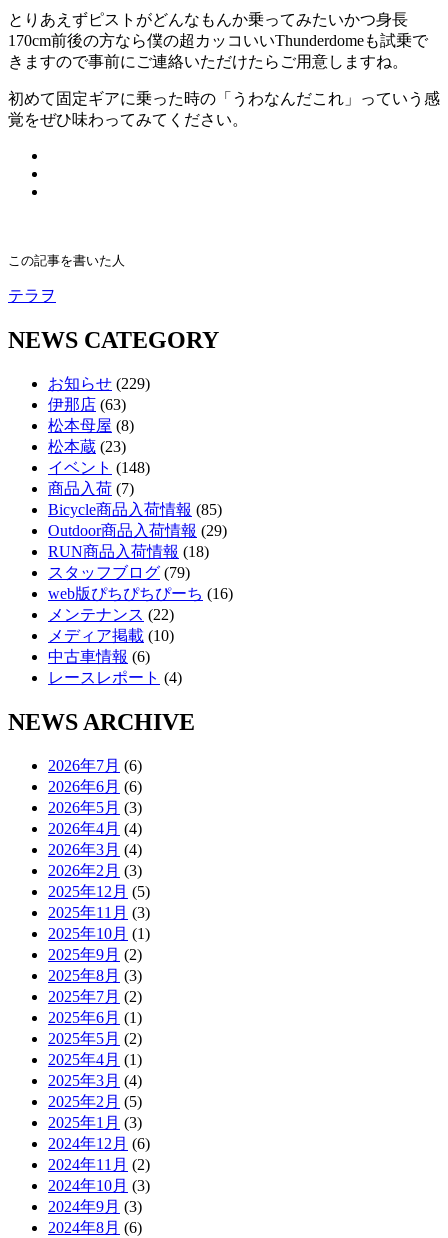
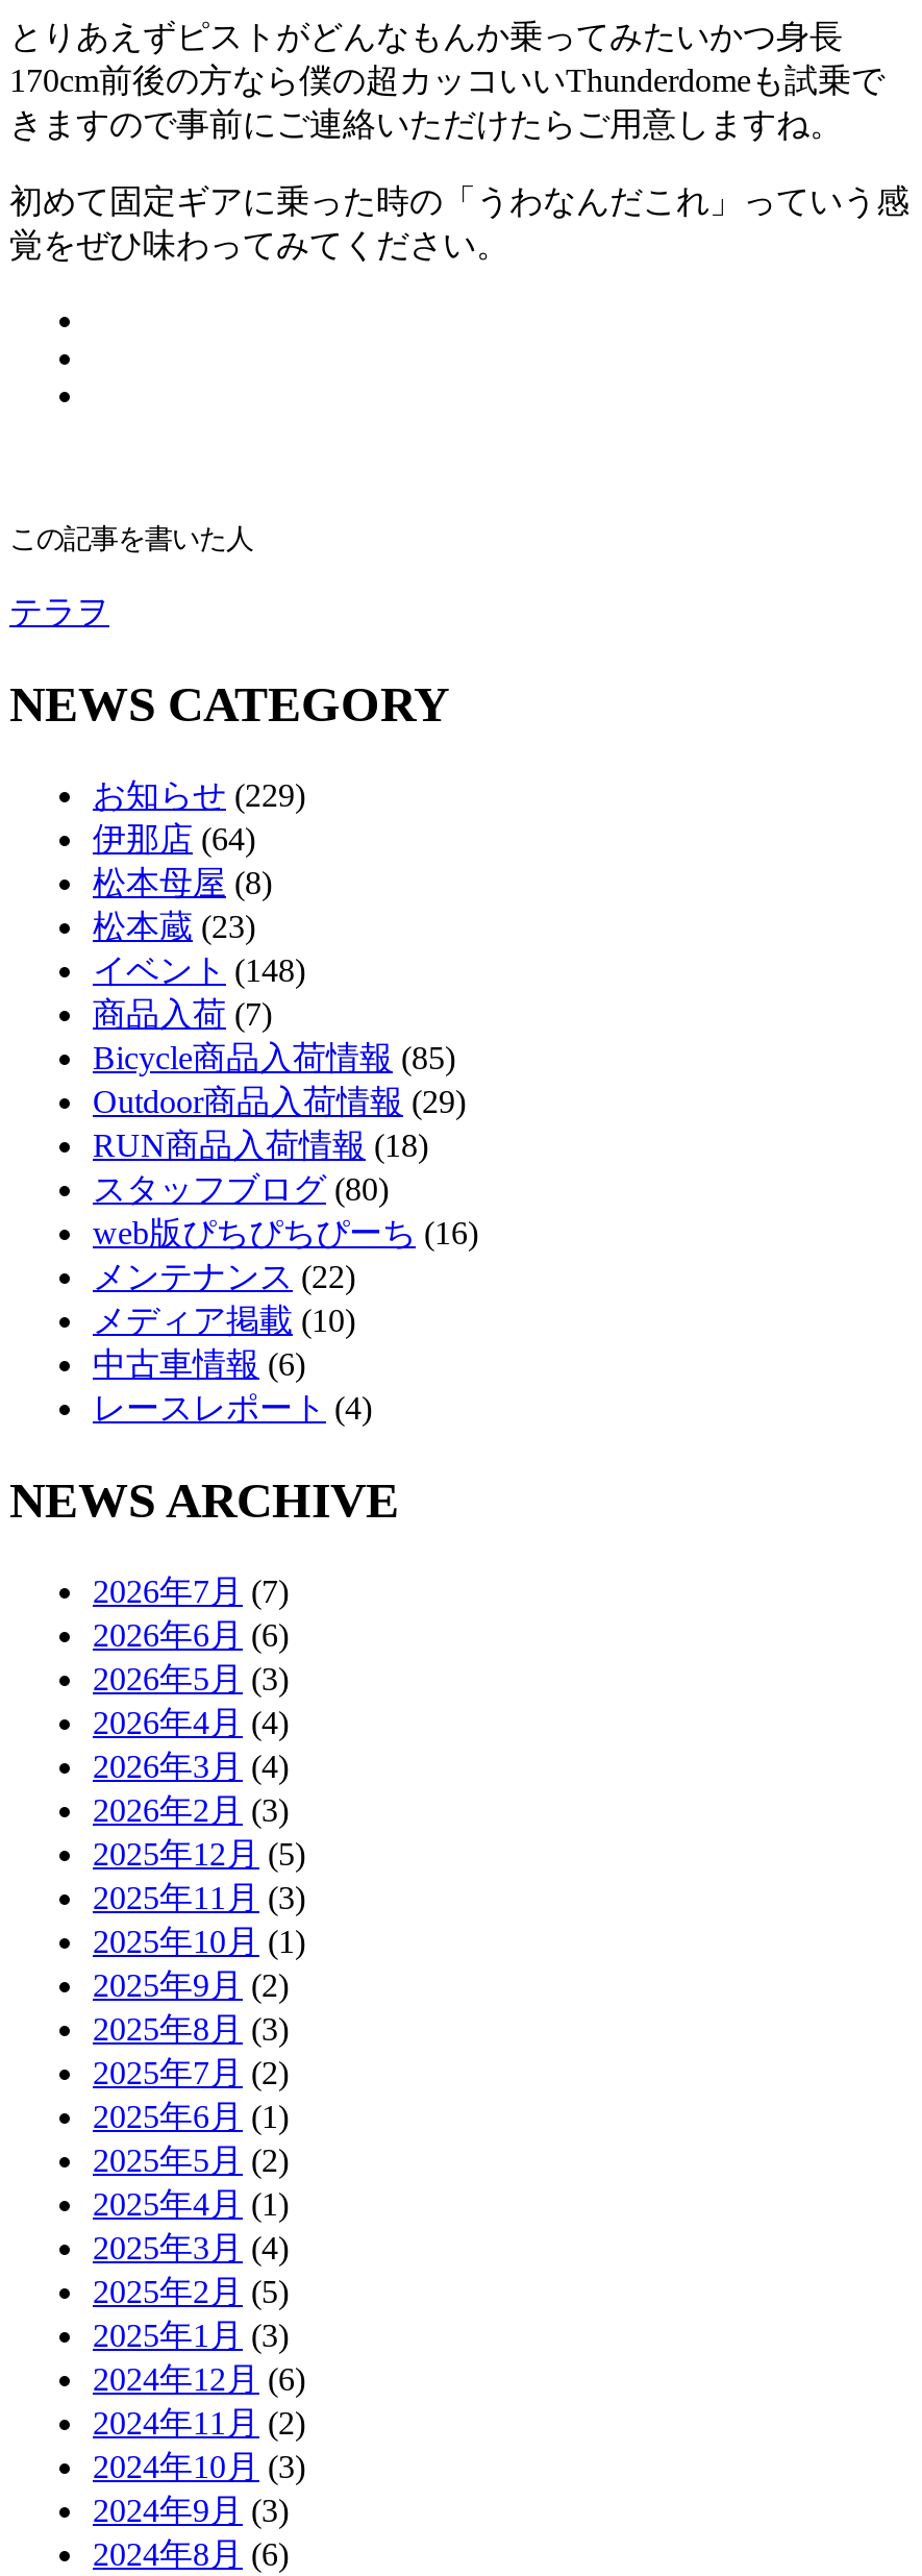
[48,396,126,413] 伊那店(63) -> [93,821,255,856] 伊那店(64)
[48,564,190,581] スタッフブログ(79) -> [93,1171,389,1206] スタッフブログ(80)
[48,756,142,773] 2026年7月(6) -> [93,1572,289,1608] 2026年7月(7)

